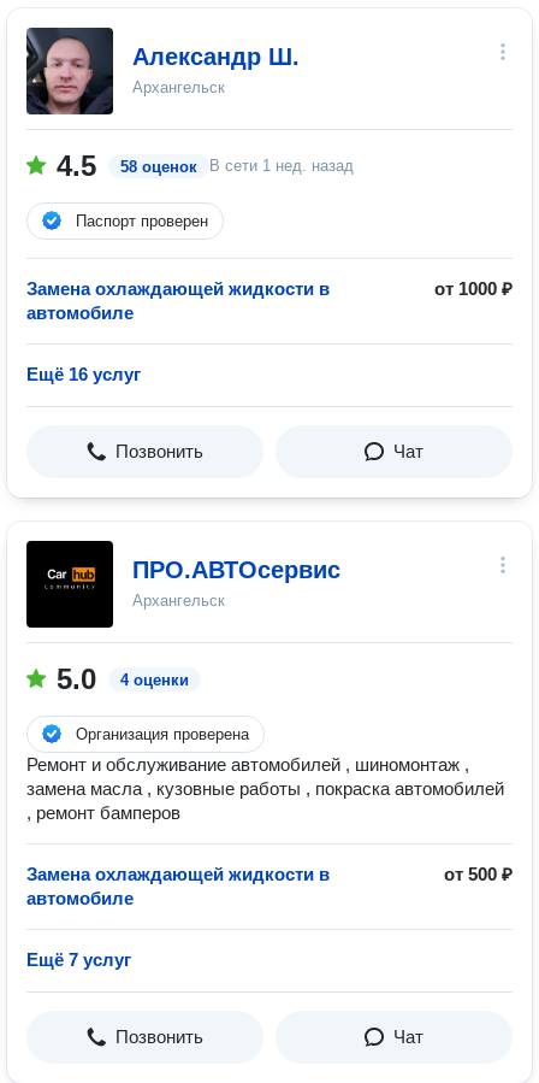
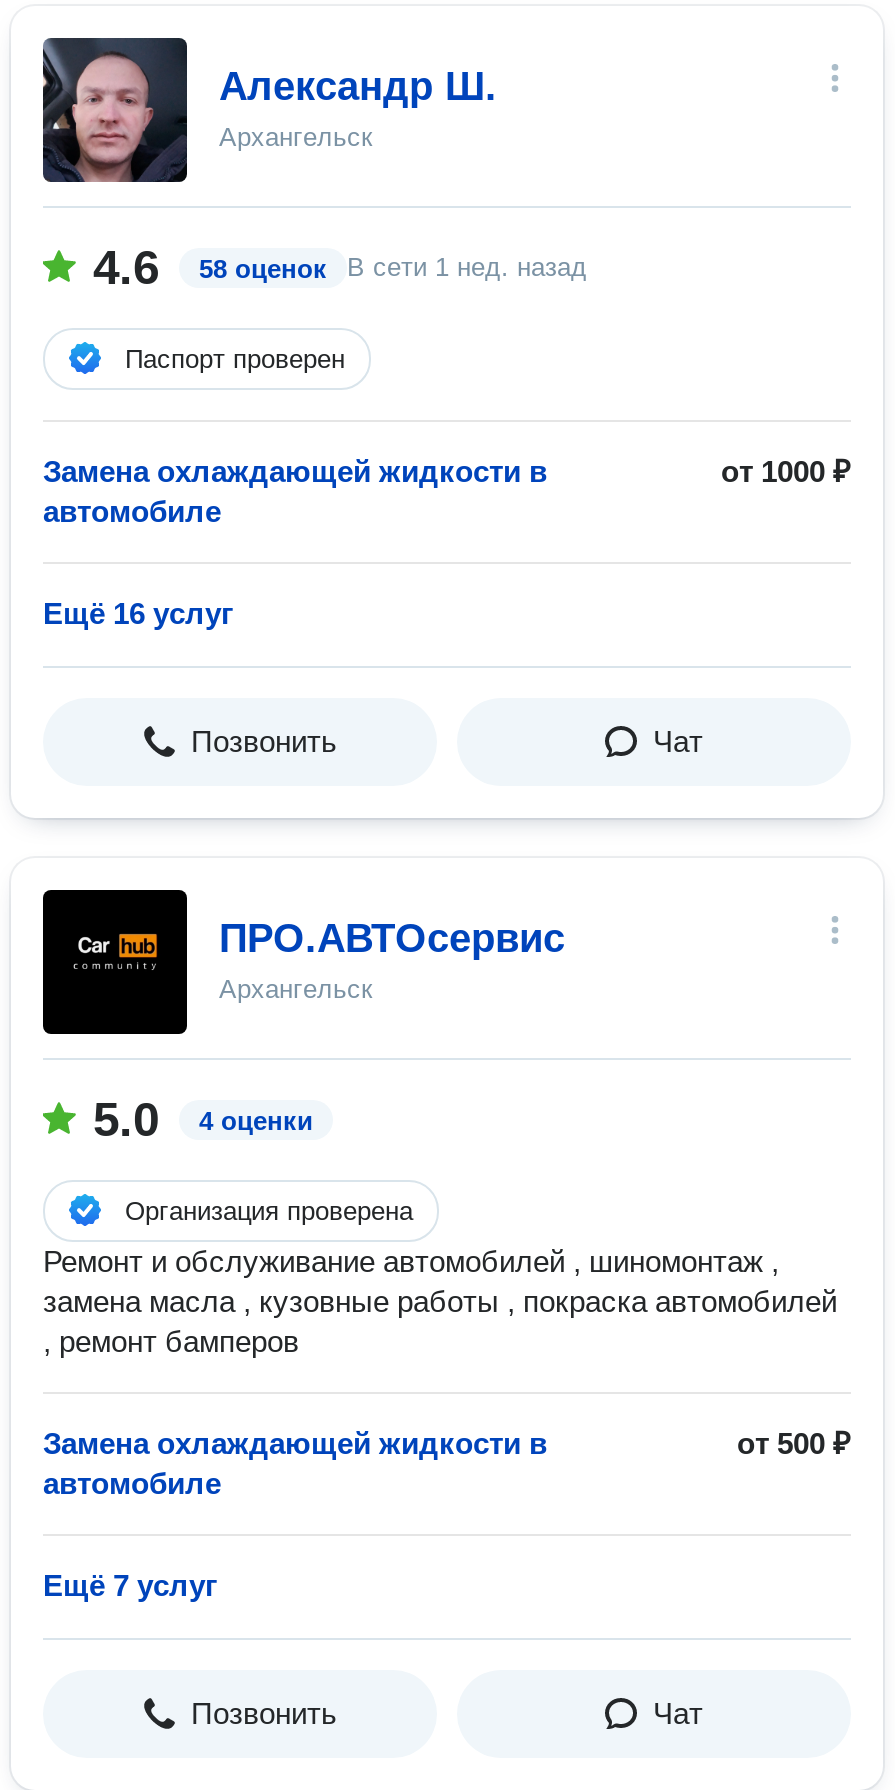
[57,149,354,182] 4.5 58 оценок В сети 1 нед. назад -> [93,240,587,294] 4.6 58 оценок В сети 1 нед. назад

